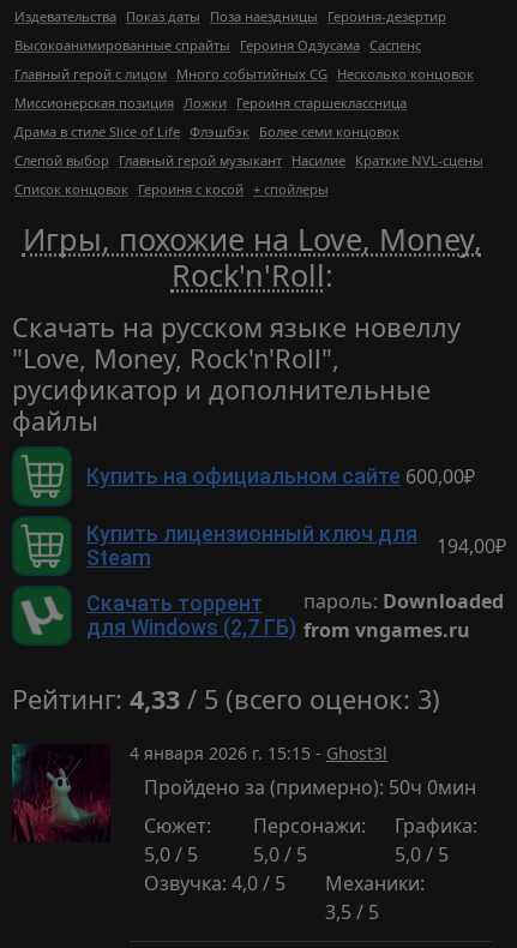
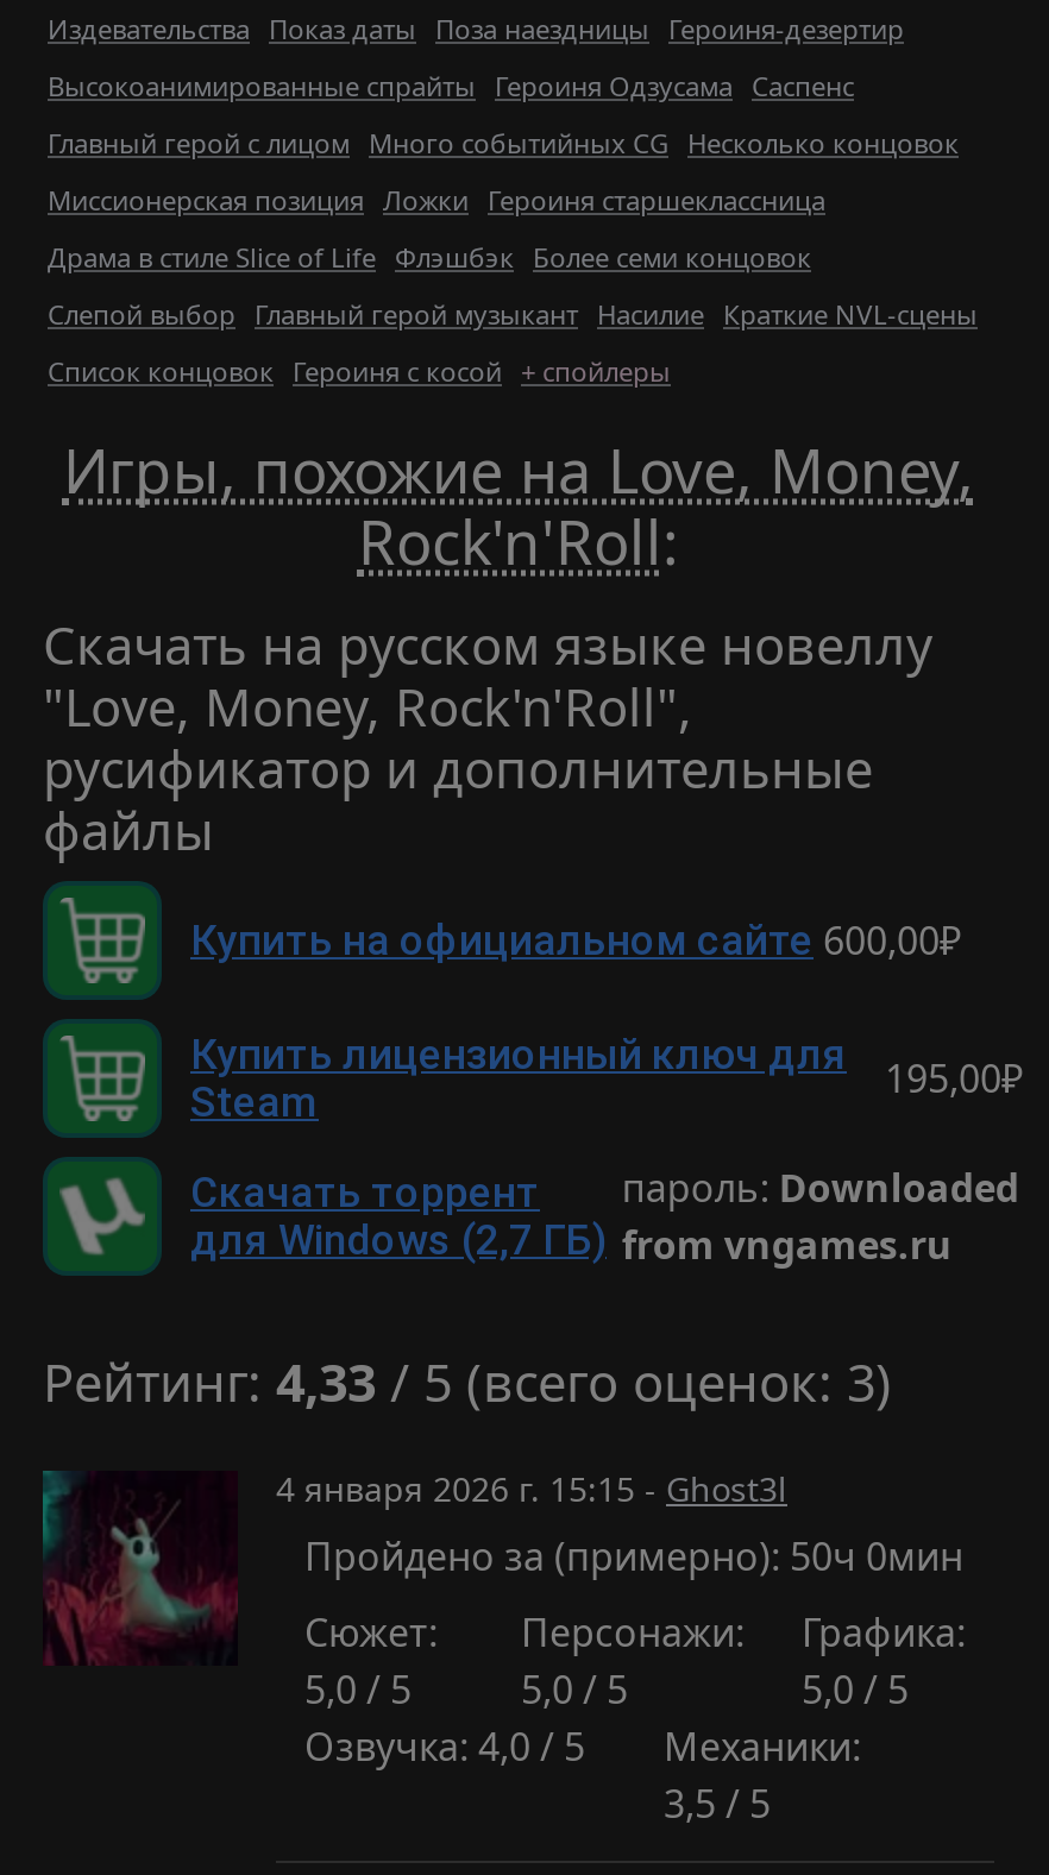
[86,522,506,559] Купить лицензионный ключ для 194,00₽ -> [190,1031,1023,1105] Купить лицензионный ключ для 195,00₽

